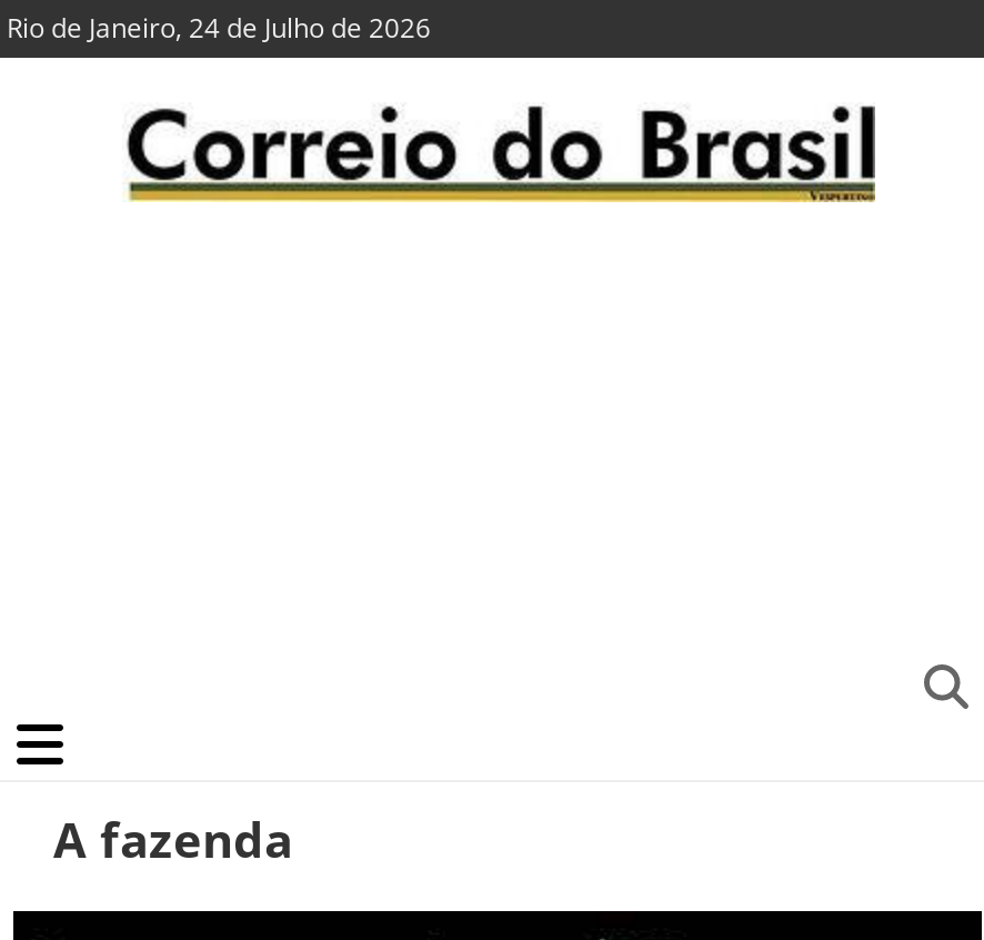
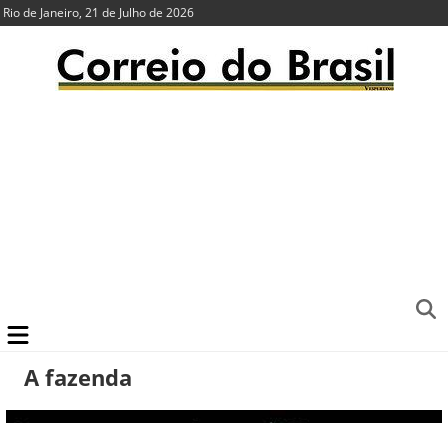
[7,9,431,47] Rio de Janeiro, 24 de Julho de 2026 -> [3,4,194,21] Rio de Janeiro, 21 de Julho de 2026

